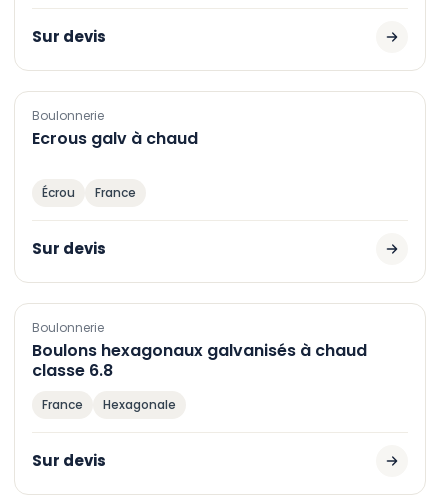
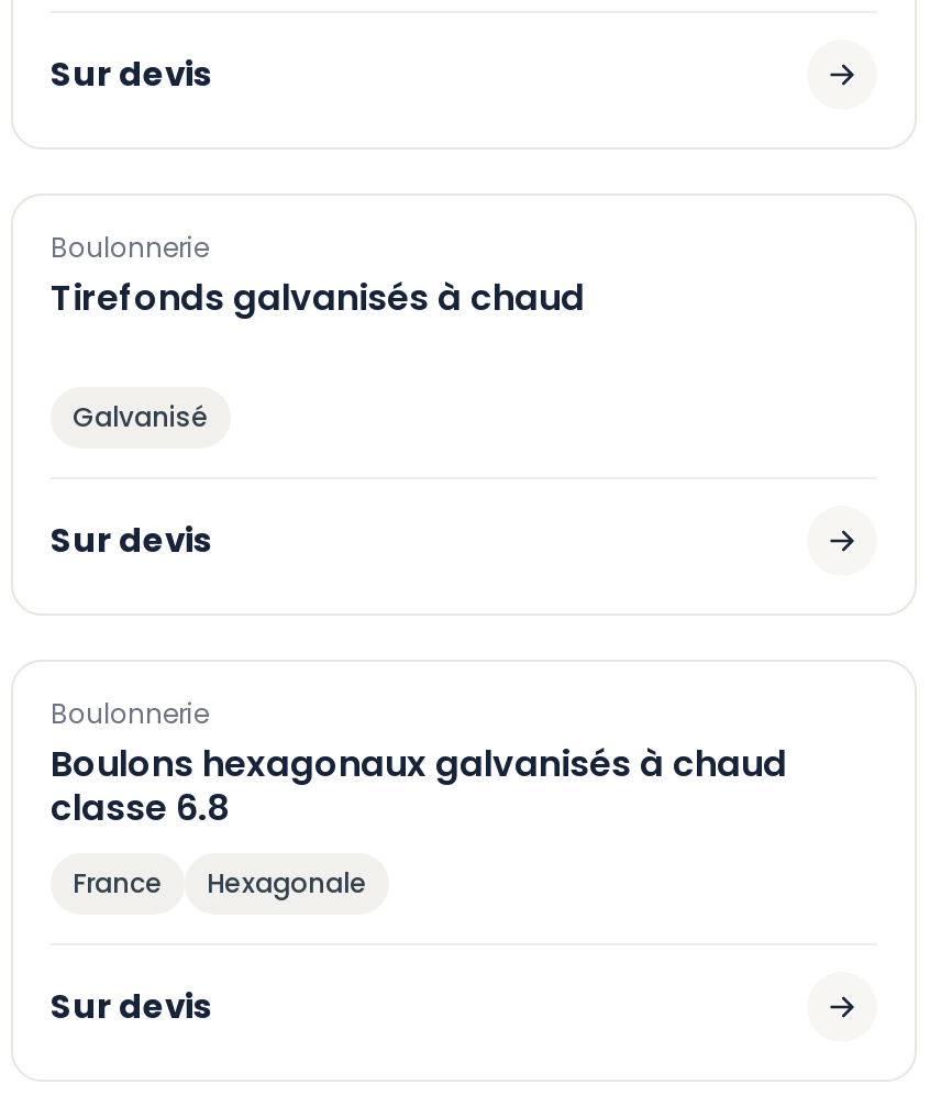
[32,127,198,150] Ecrous galv à chaud -> [51,274,585,324] Tirefonds galvanisés à chaud
[42,184,136,201] Écrou | France -> [73,399,209,436] Galvanisé

